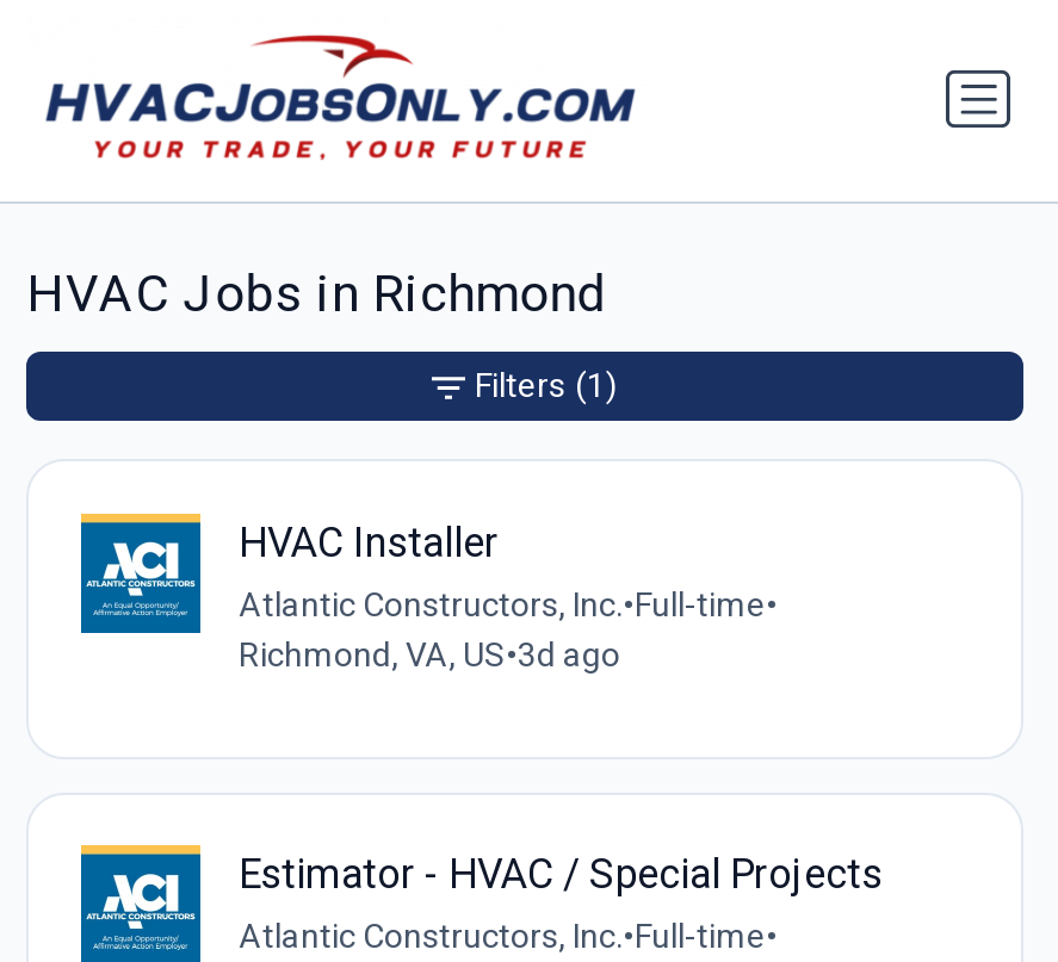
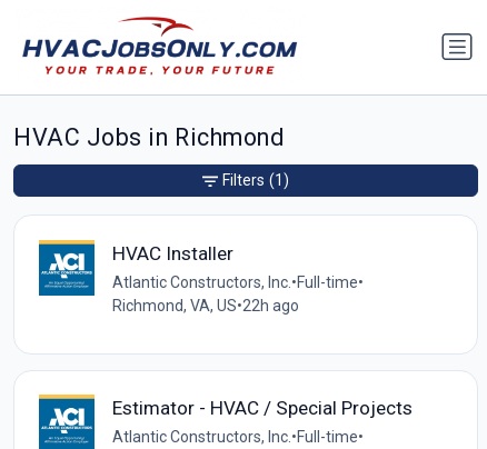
[239,635,620,674] Richmond, VA, US•3d ago -> [112,297,299,315] Richmond, VA, US•22h ago

